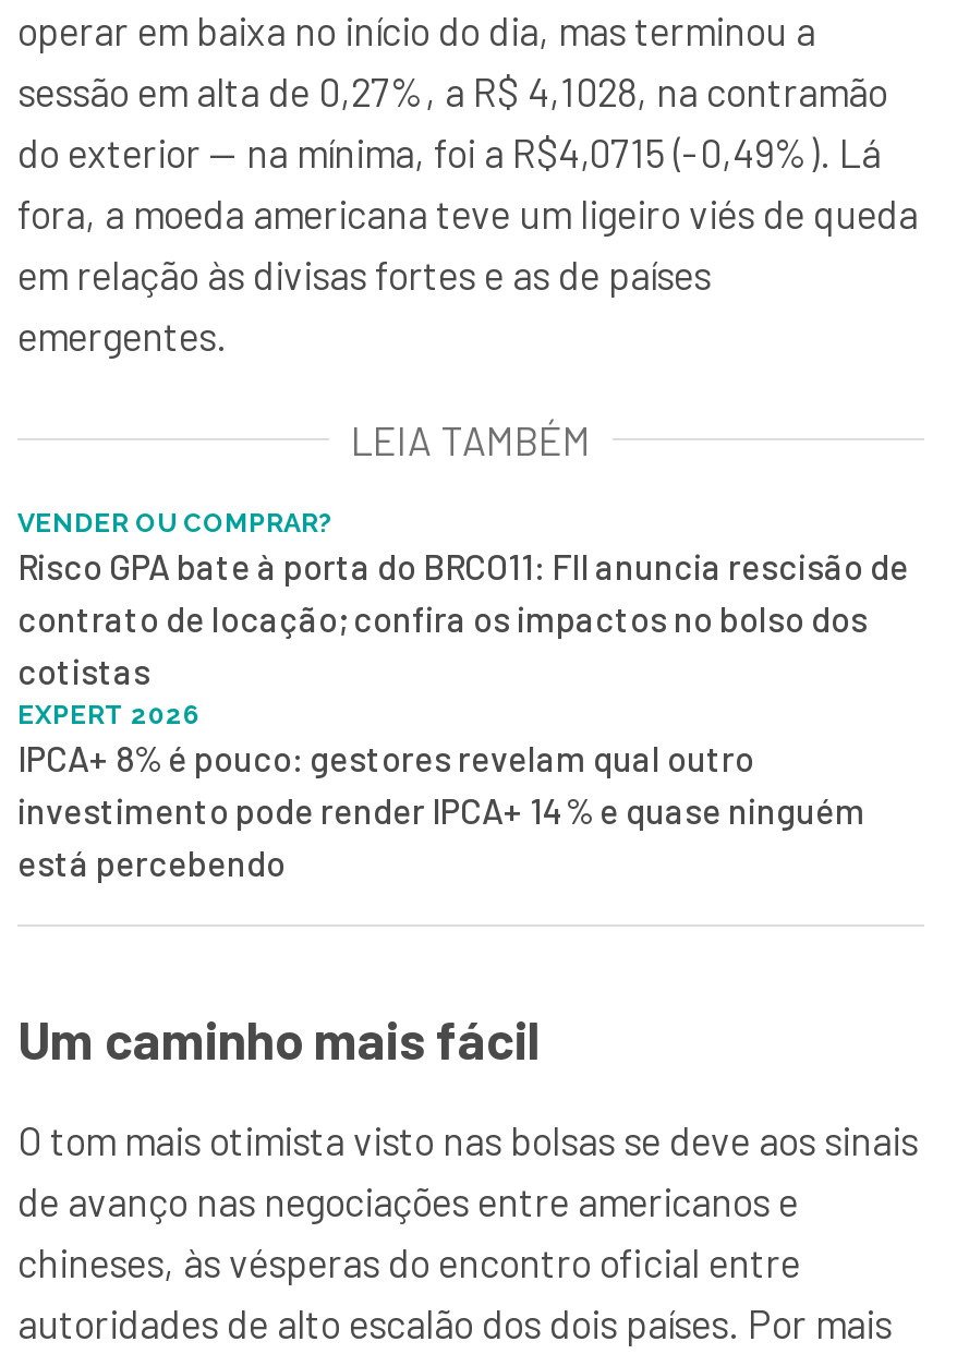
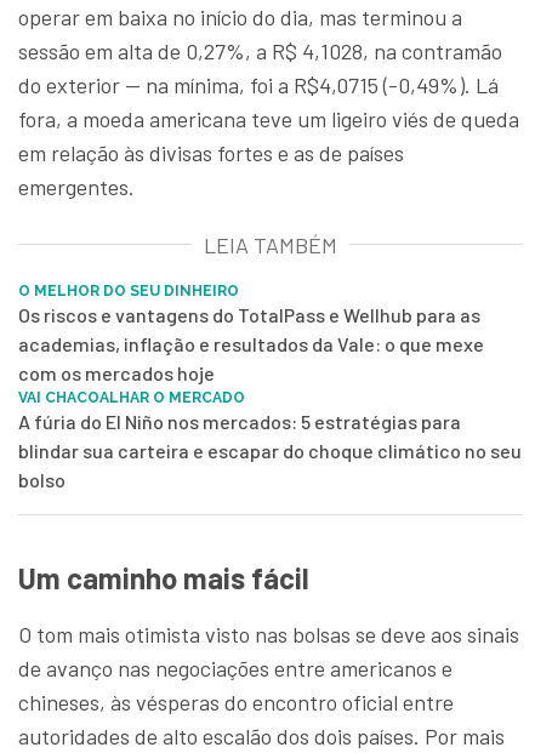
[17,508,909,883] VENDER OU COMPRAR? | Risco GPA bate à porta do BRCO11: FII anuncia rescisão de | contrato de locação; confira os impactos no bolso dos | cotistas | EXPERT 2026 | IPCA+ 8% é pouco: gestores revelam qual outro | investimento pode render IPCA+ 14% e quase ninguém | está percebendo -> [18,282,522,491] O MELHOR DO SEU DINHEIRO | Os riscos e vantagens do TotalPass e Wellhub para as | academias, inflação e resultados da Vale: o que mexe | com os mercados hoje | VAI CHACOALHAR O MERCADO | A fúria do El Niño nos mercados: 5 estratégias para | blindar sua carteira e escapar do choque climático no seu | bolso

